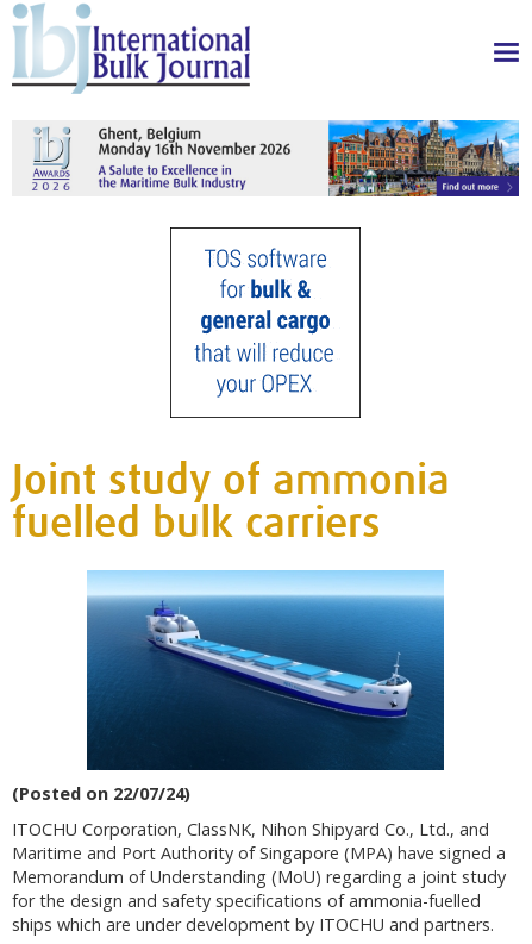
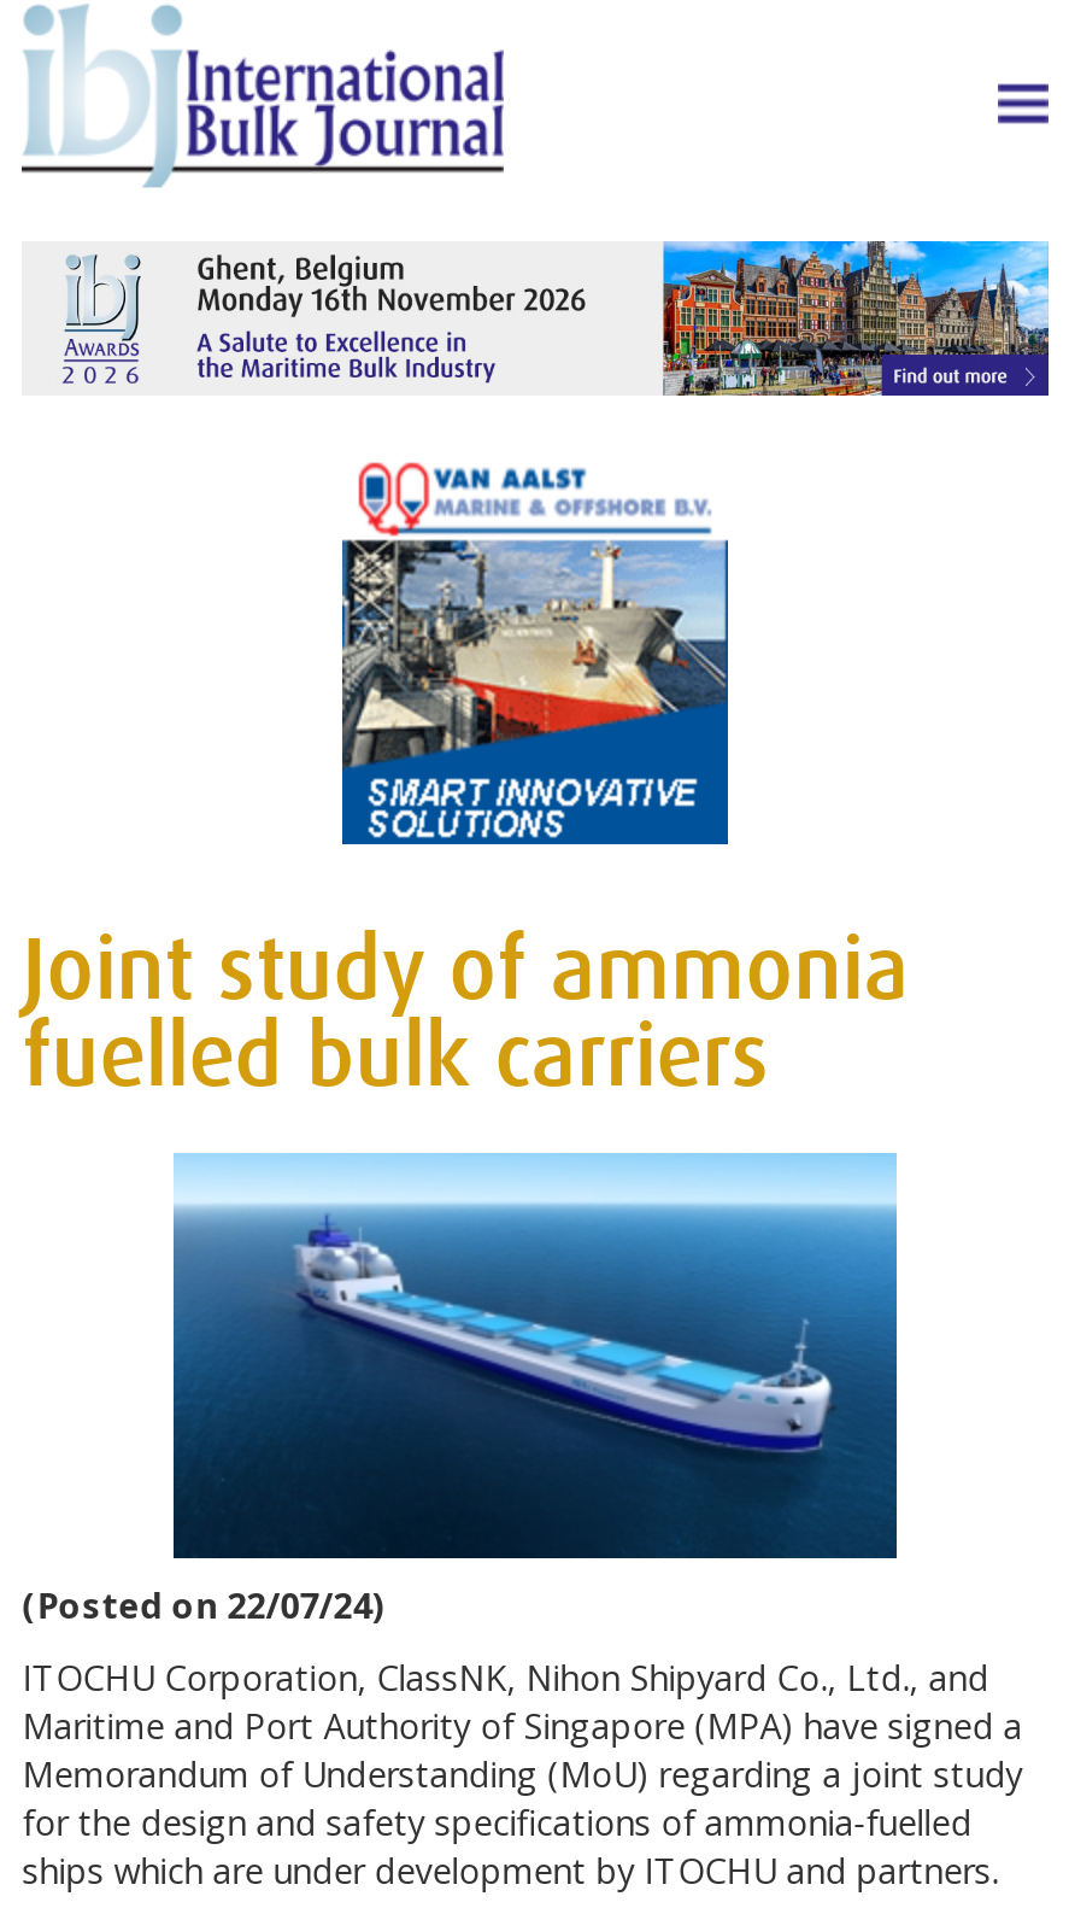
[169,226,362,418] [image] -> [342,458,730,844] [image]

